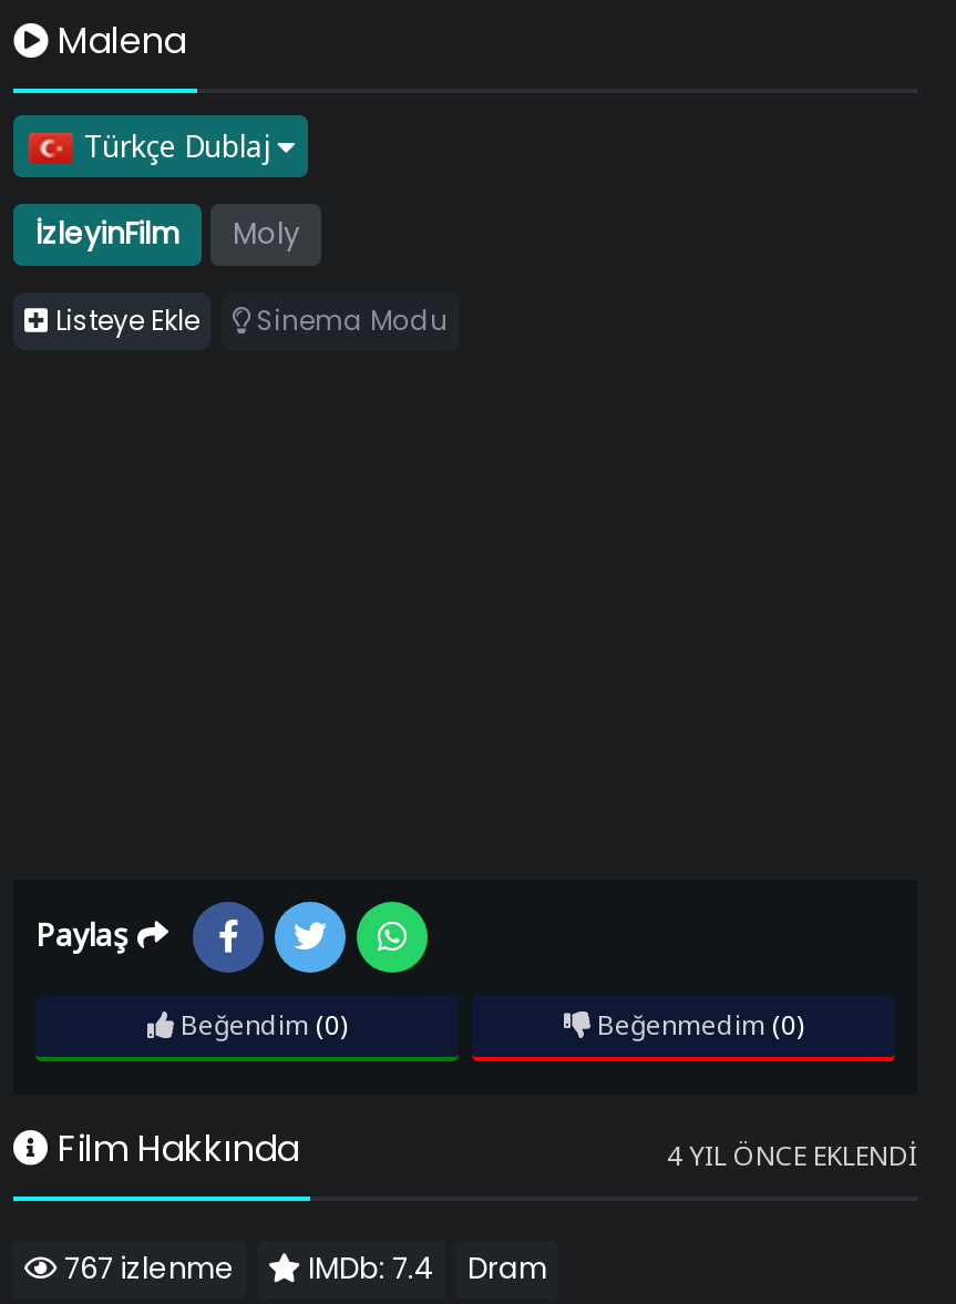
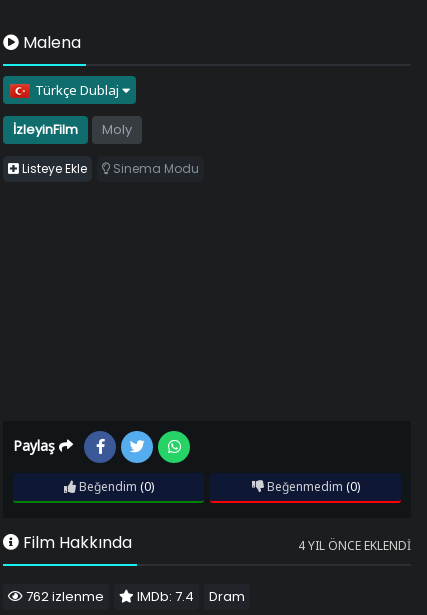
[58,1246,547,1288] 767 izlenme IMDb: 7.4 Dram -> [23,586,245,605] 762 izlenme IMDb: 7.4 Dram

